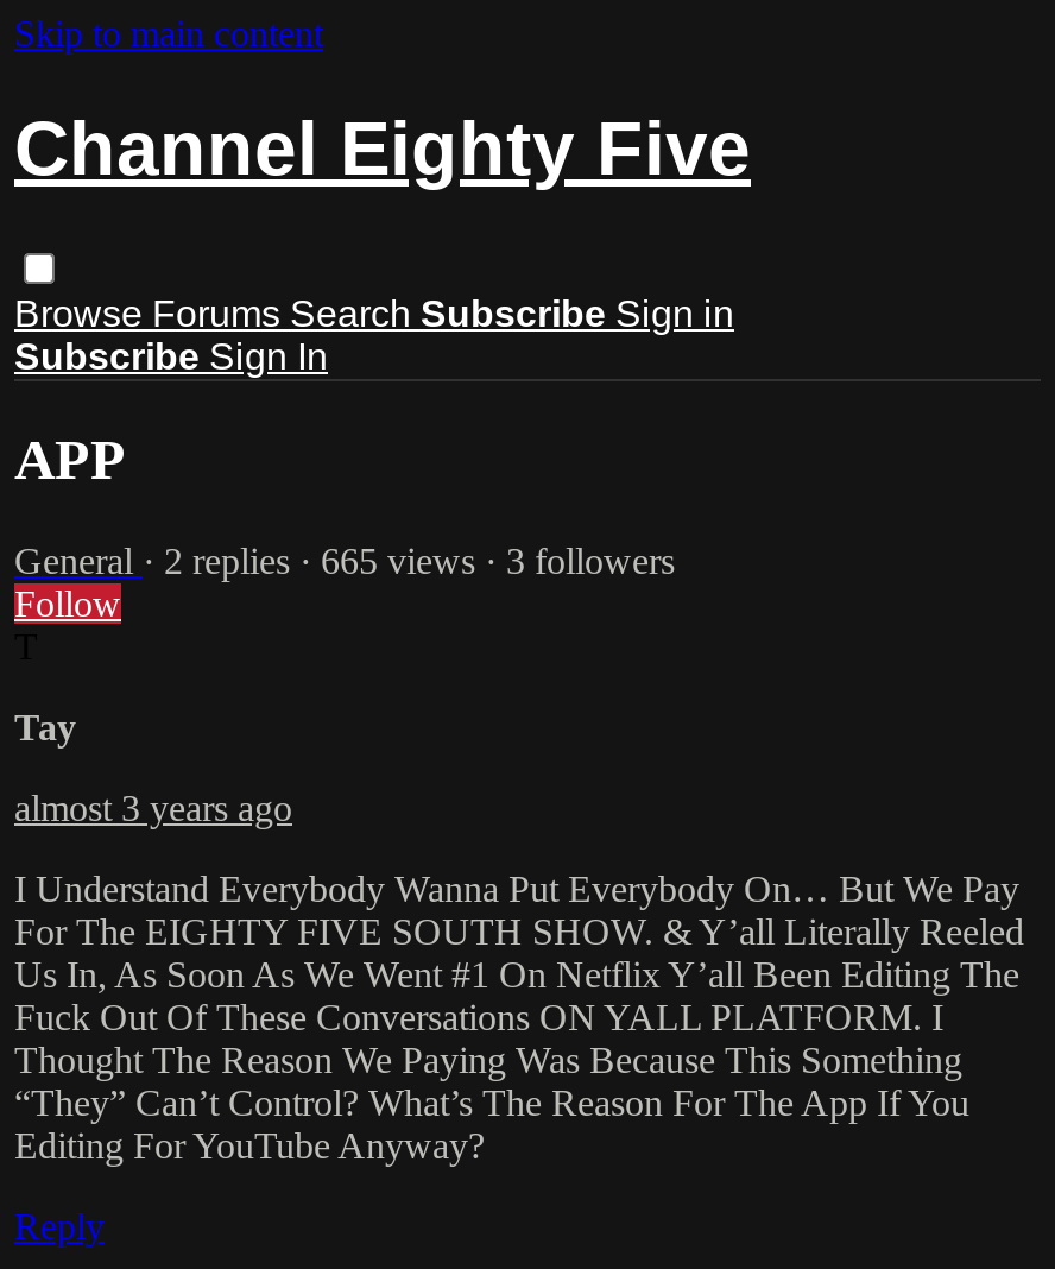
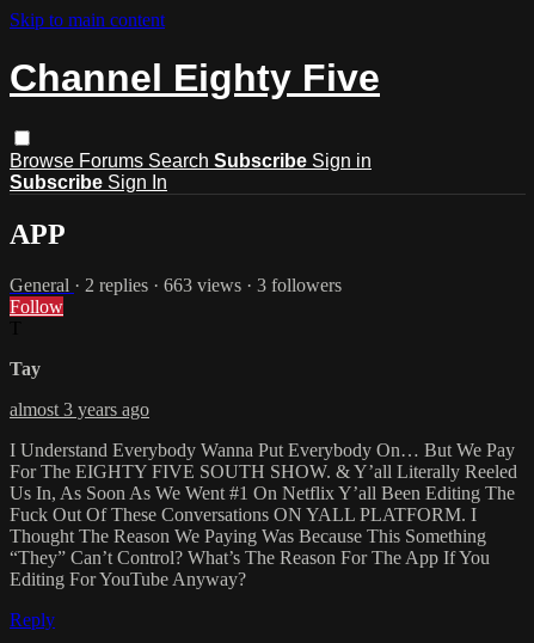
[14,540,675,580] General · 2 replies · 665 views · 3 followers -> [10,275,342,295] General · 2 replies · 663 views · 3 followers

